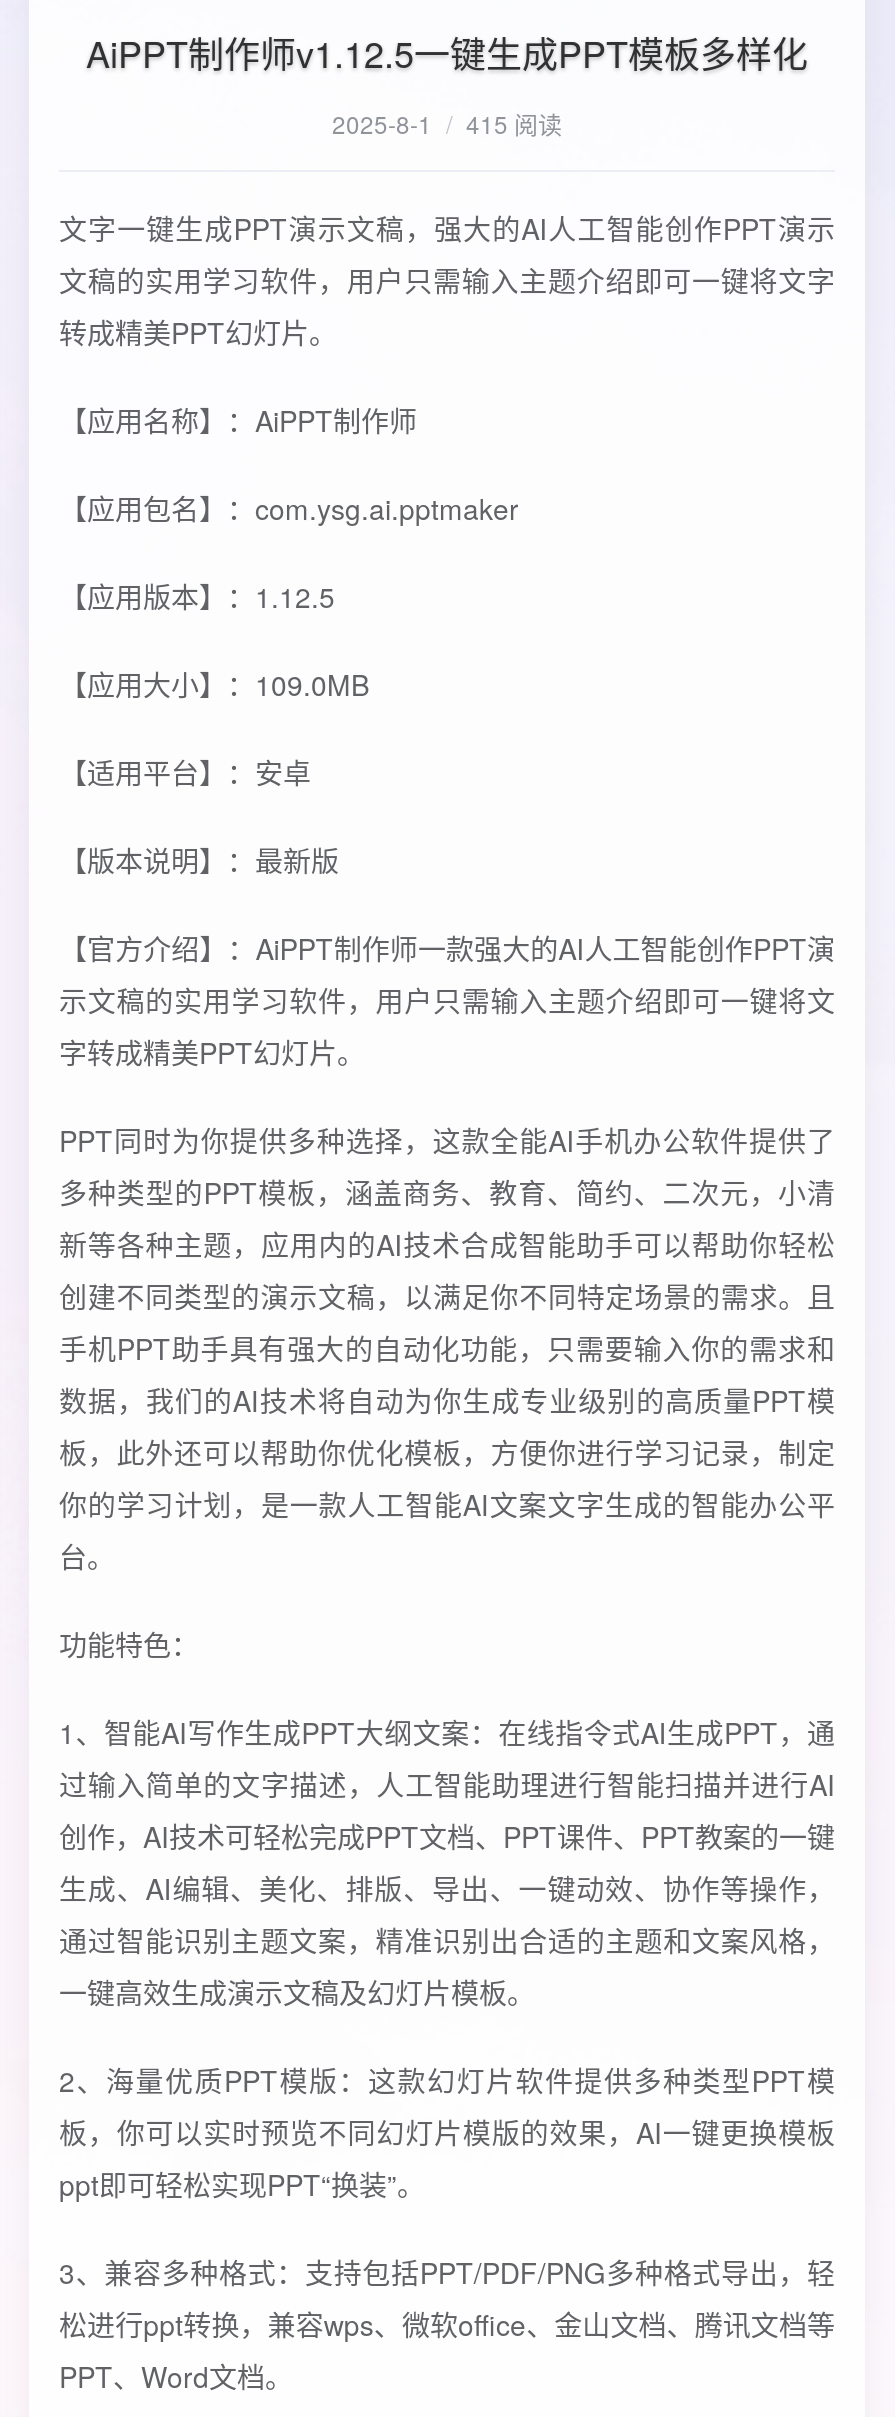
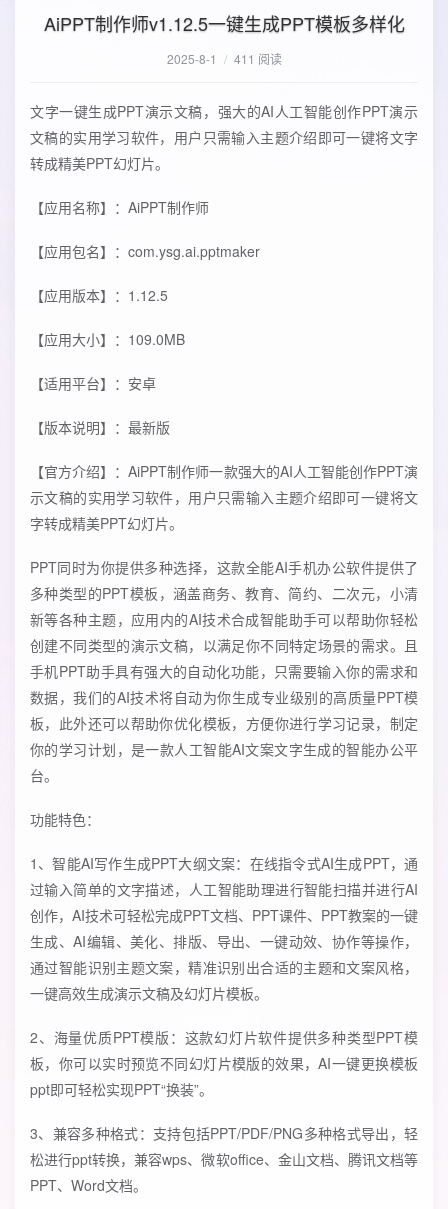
[332,106,562,140] 2025-8-1 / 415 阅读 -> [166,50,281,67] 2025-8-1 / 411 阅读

